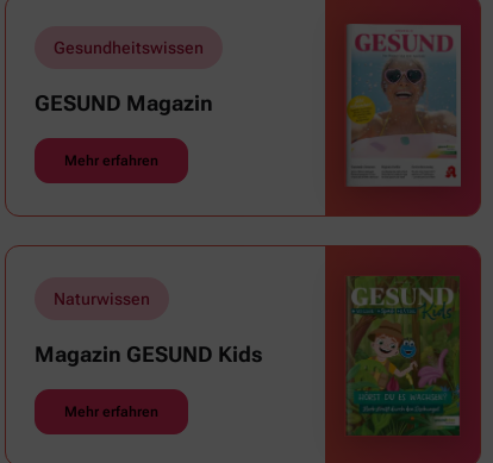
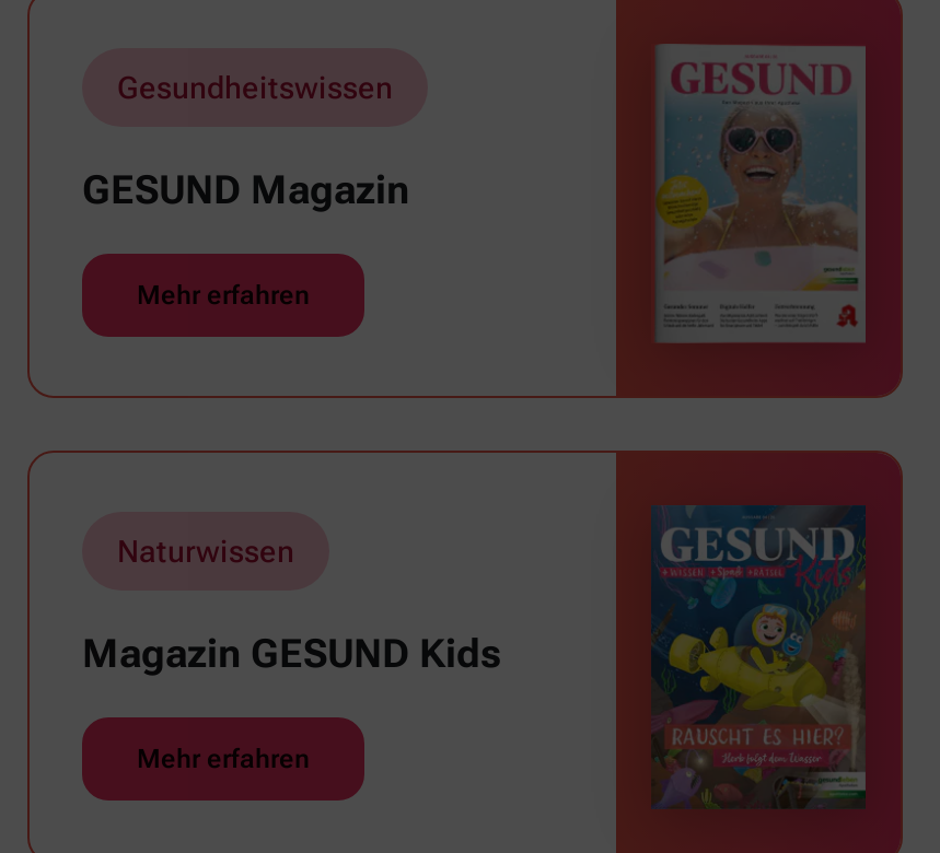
[344,275,461,439] [image] -> [649,503,868,811] [image]

